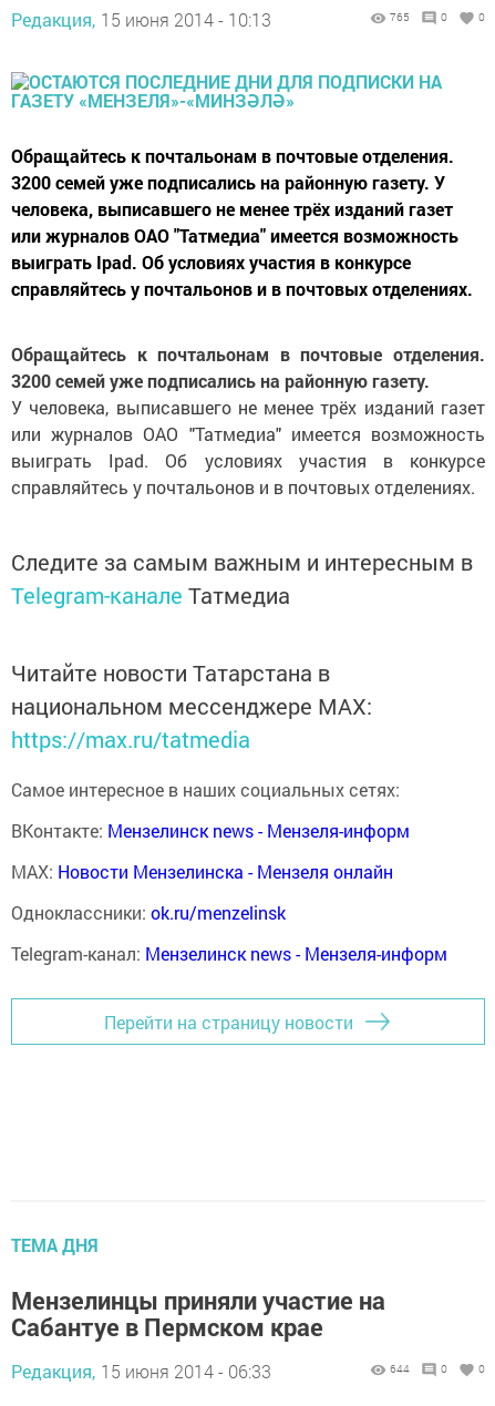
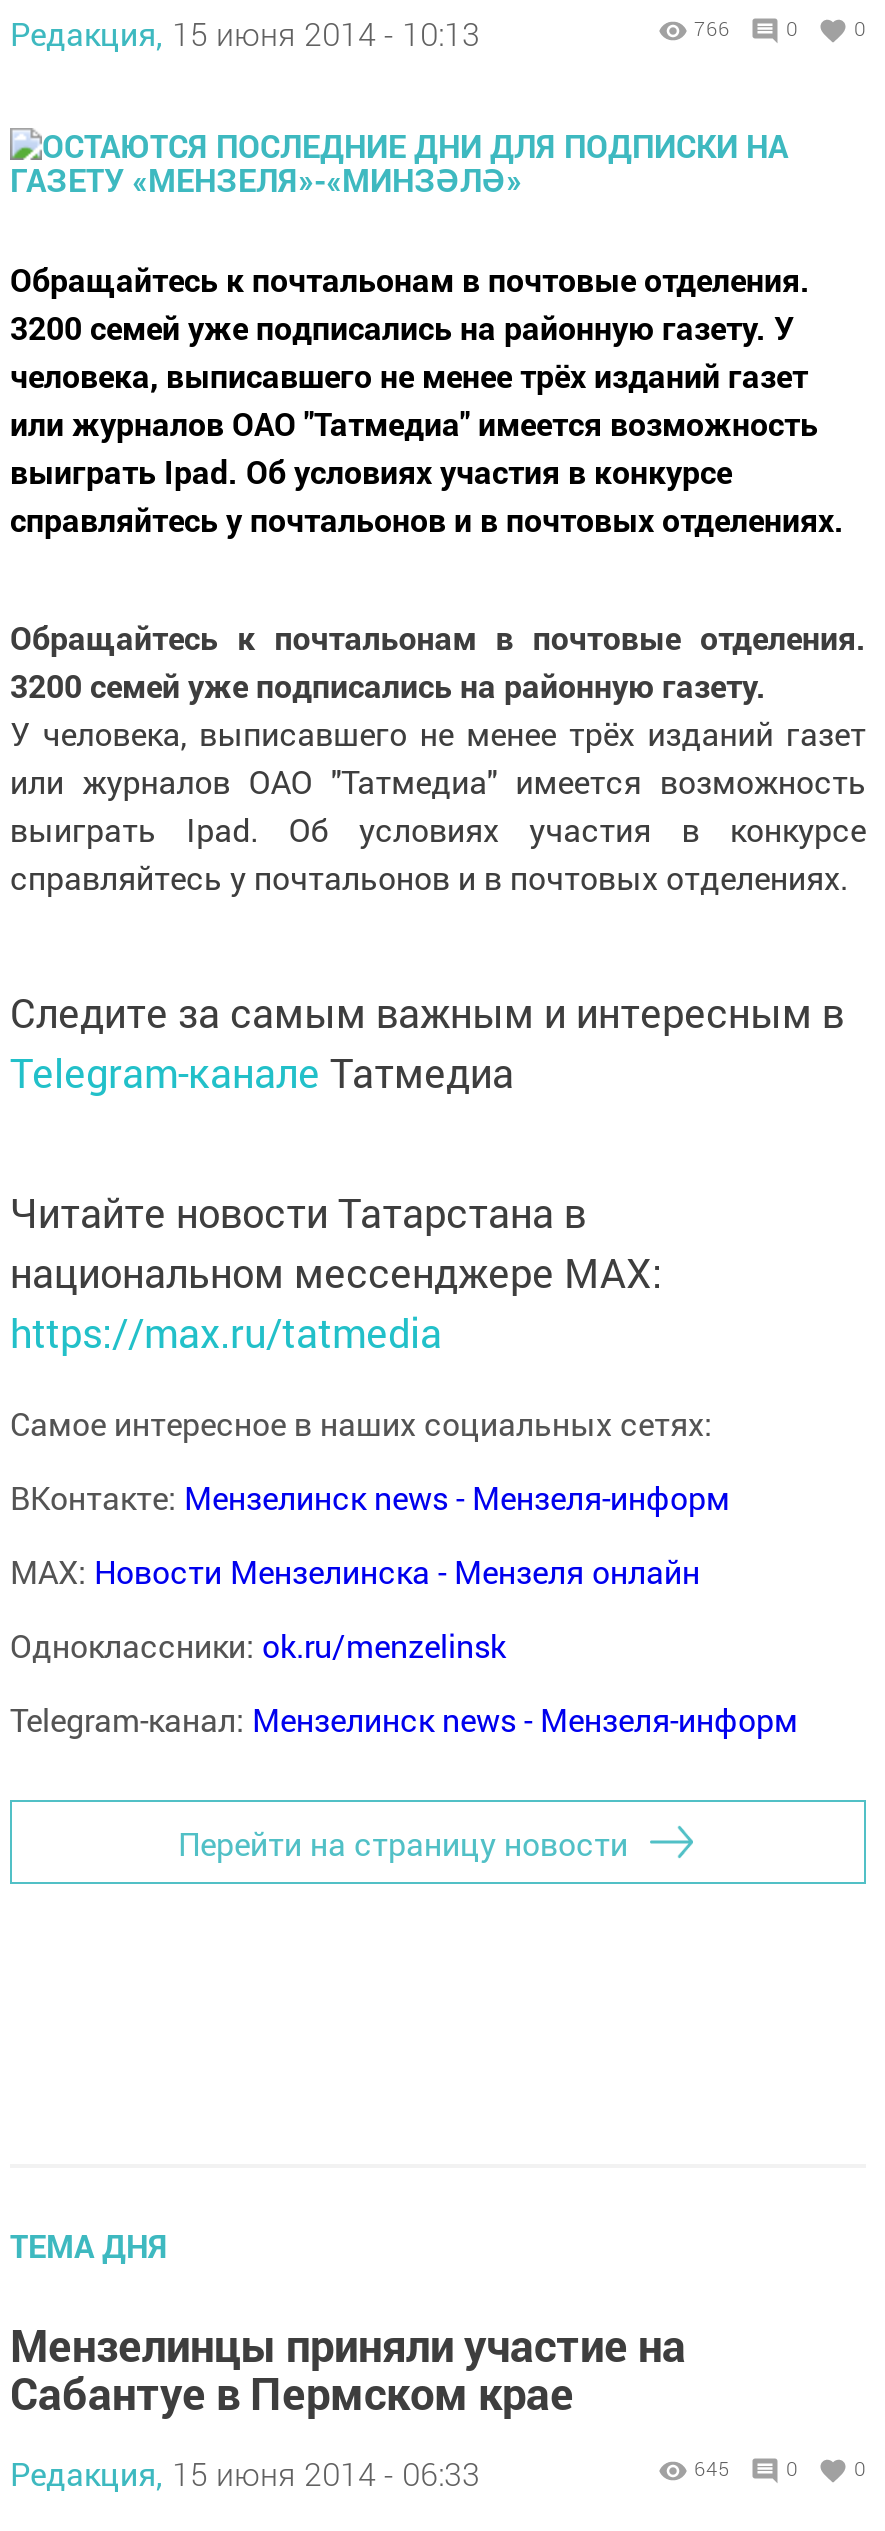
[390,10,410,25] 765 -> [694,17,730,43] 766
[390,1362,410,1376] 644 -> [694,2457,730,2483] 645

